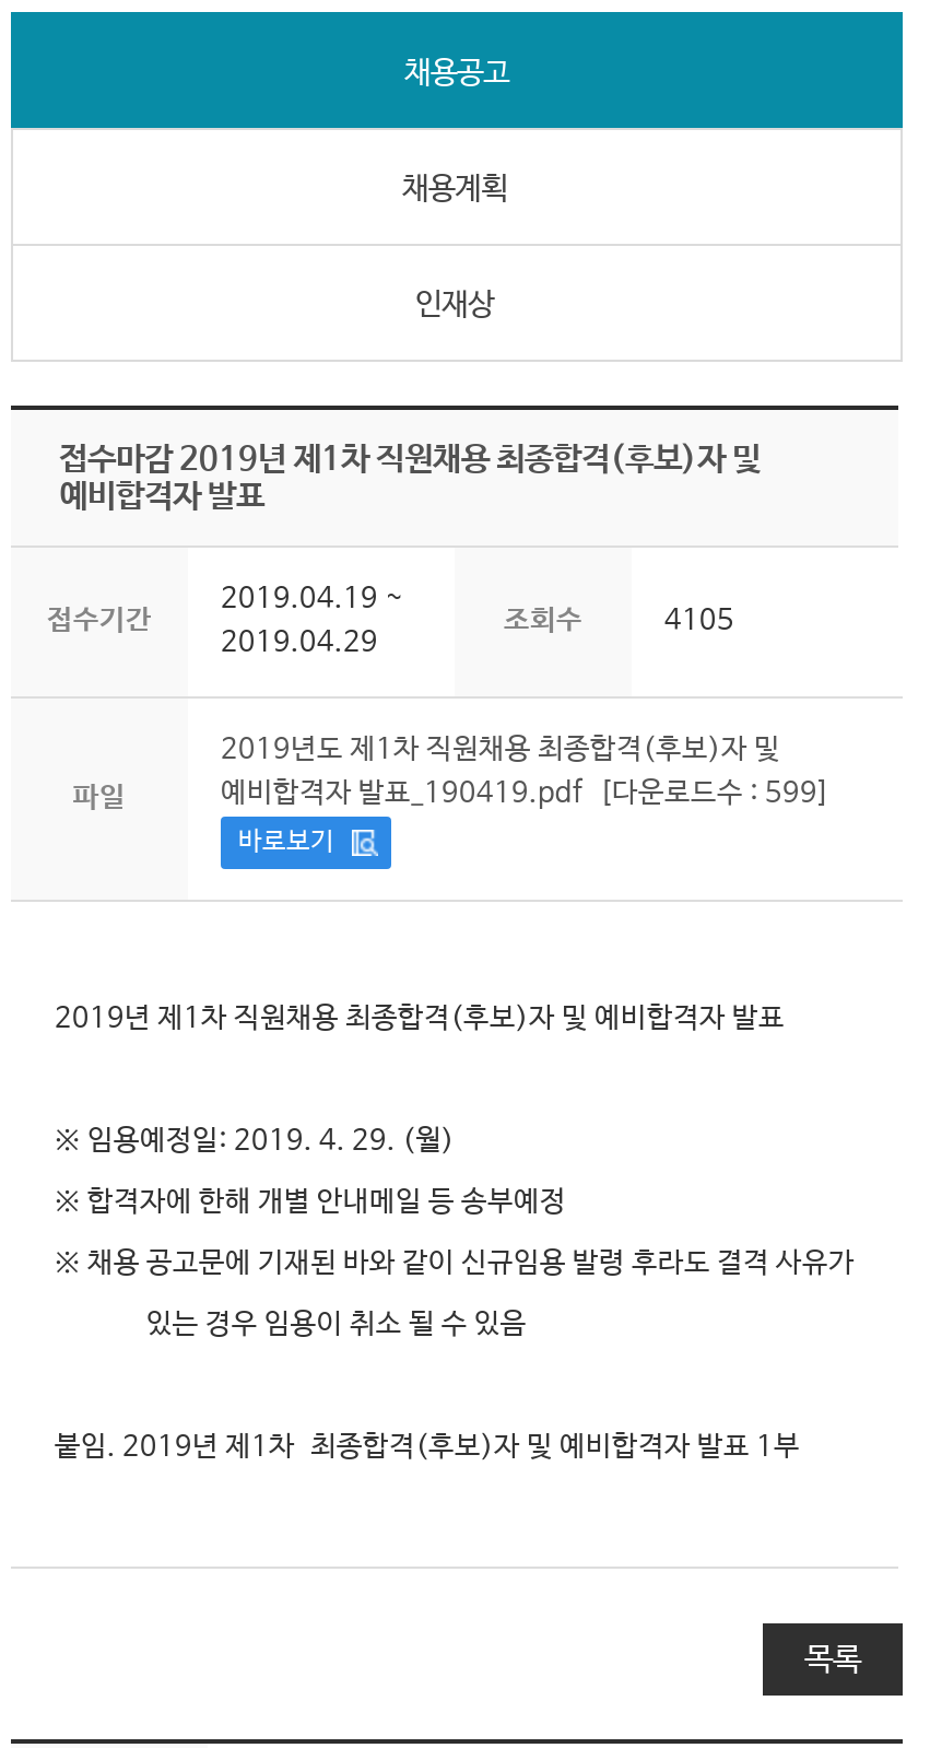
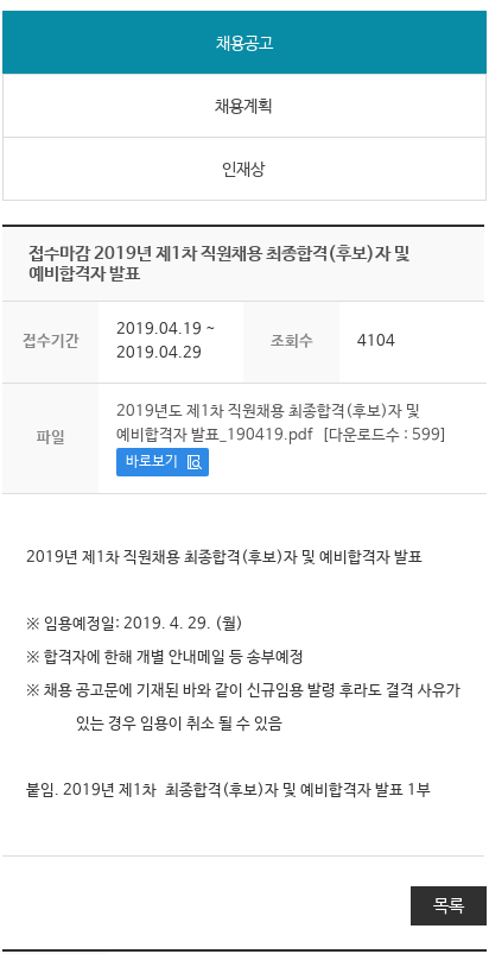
[664,605,734,637] 4105 -> [357,333,395,350] 4104

